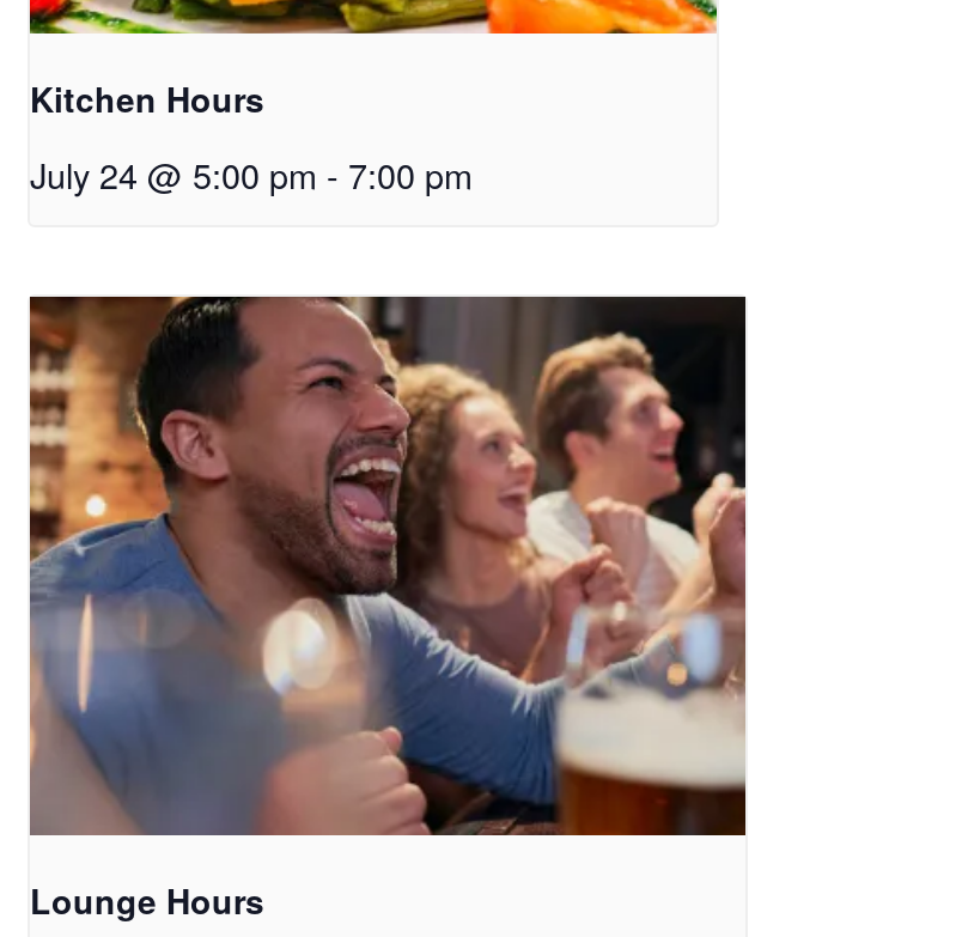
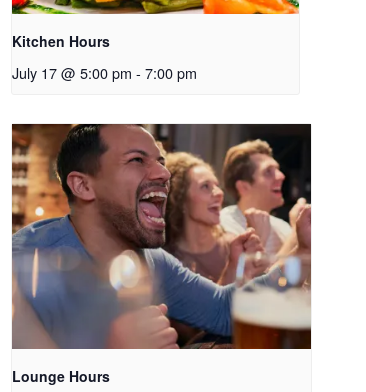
[30,149,473,200] July 24 @ 5:00 pm - 7:00 pm -> [12,62,197,83] July 17 @ 5:00 pm - 7:00 pm

